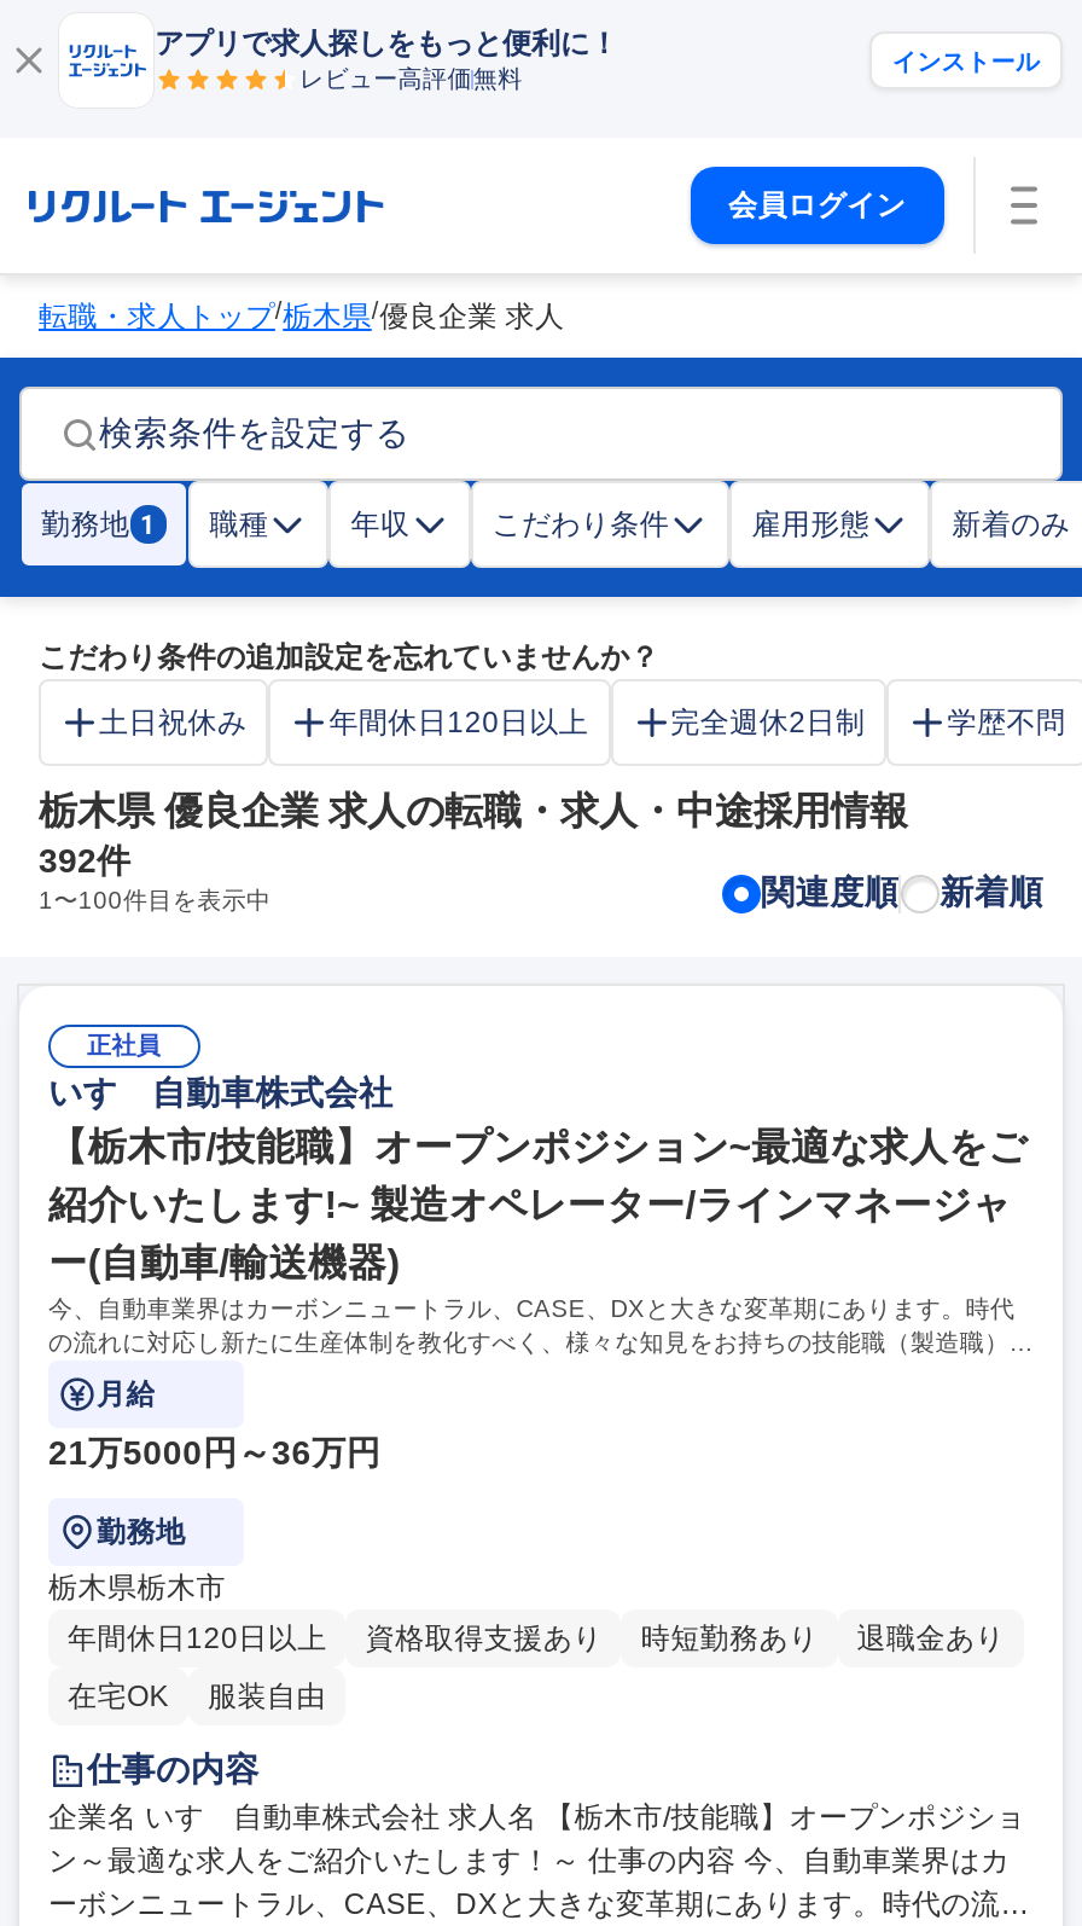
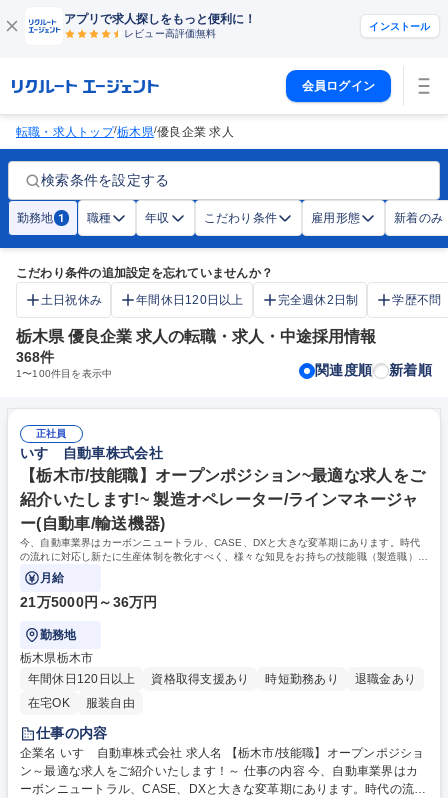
[39,841,130,880] 392件 -> [16,349,54,365] 368件

